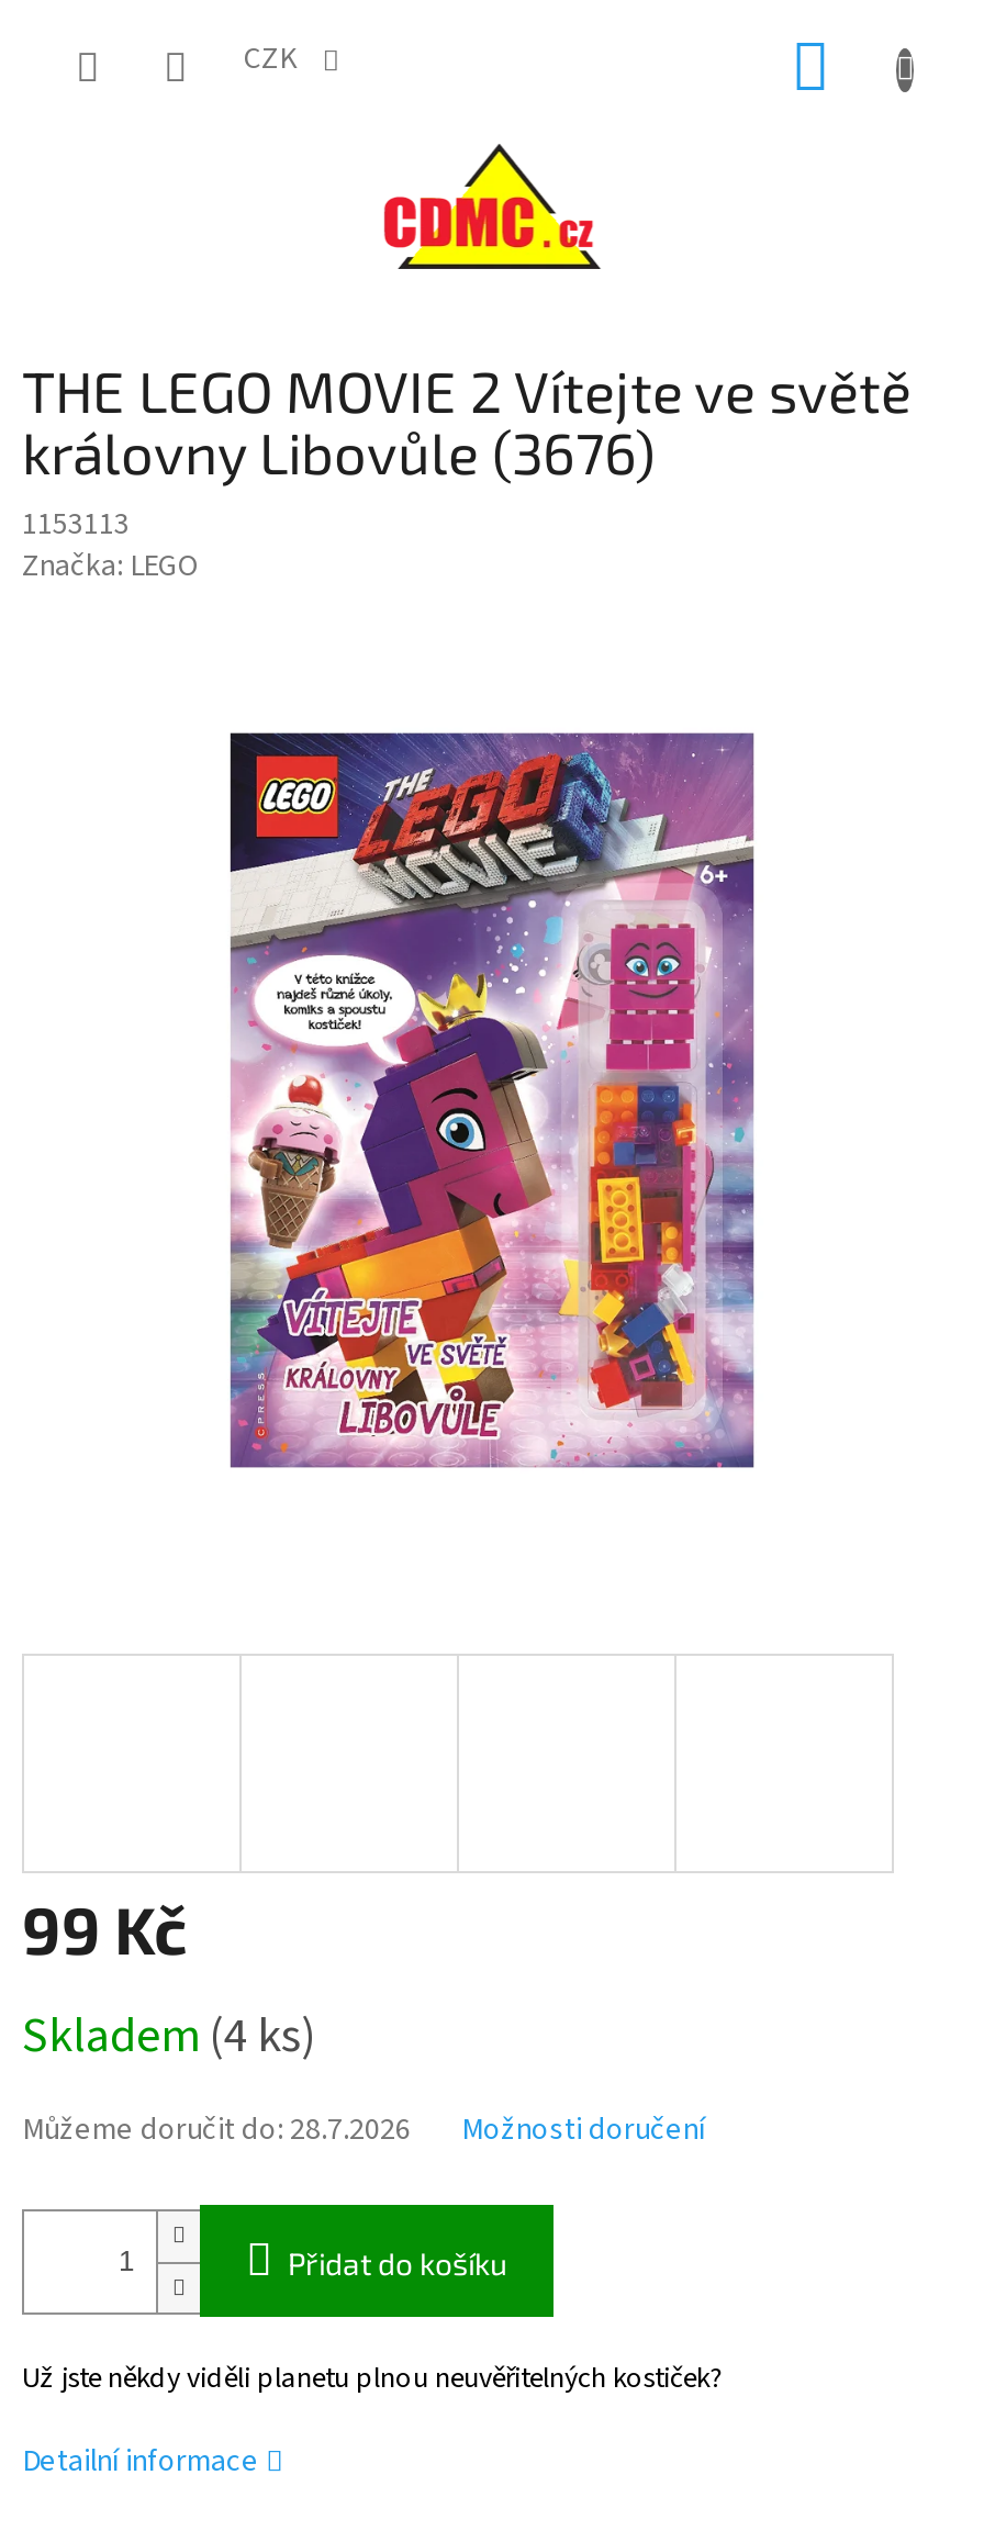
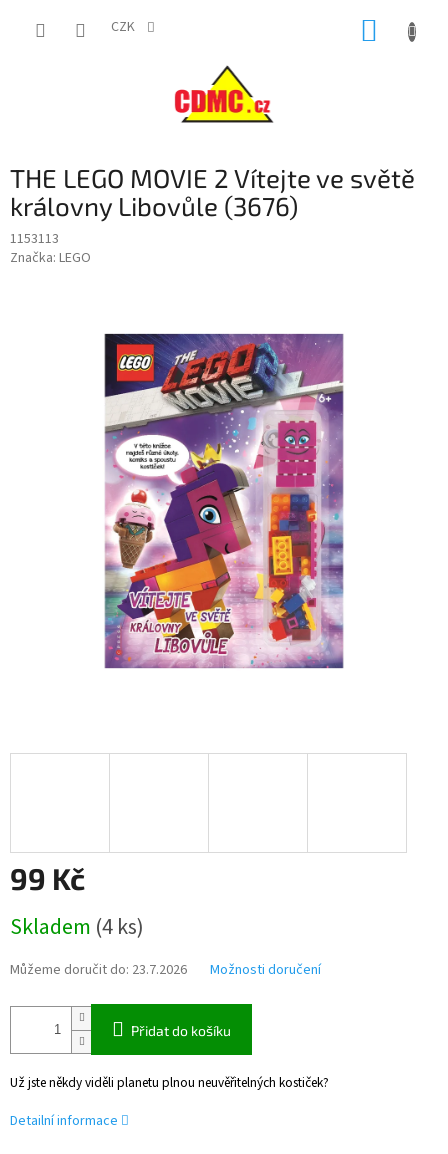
[22,2109,411,2153] Můžeme doručit do: 28.7.2026 -> [10,960,187,980] Můžeme doručit do: 23.7.2026

